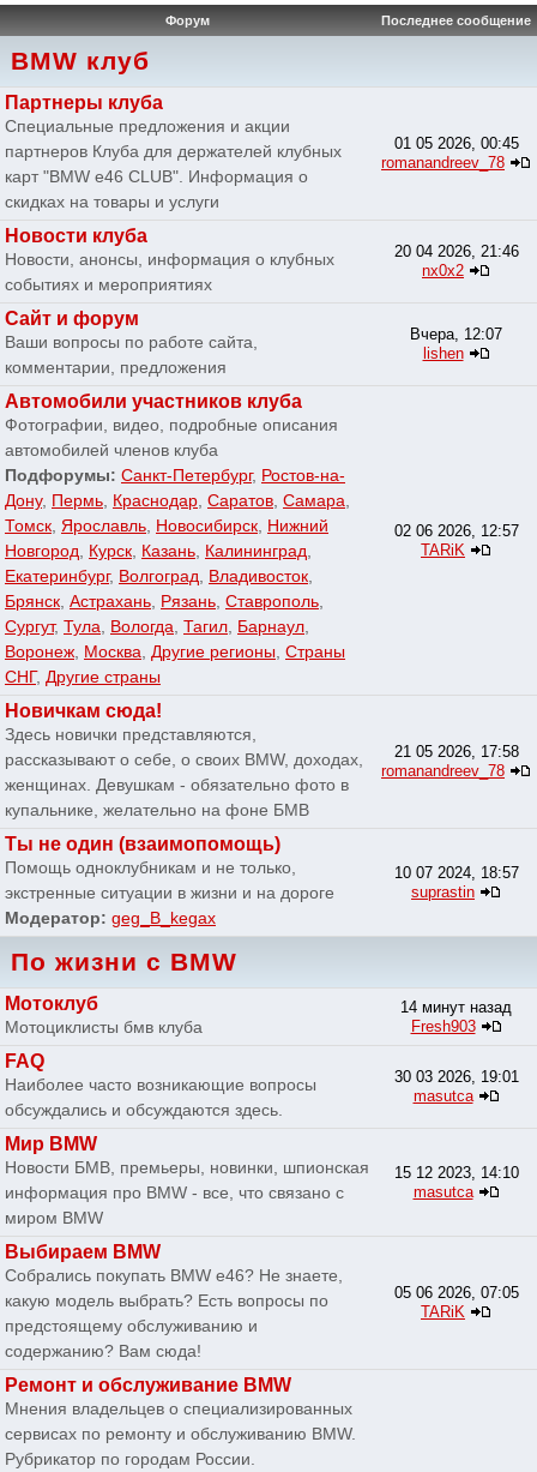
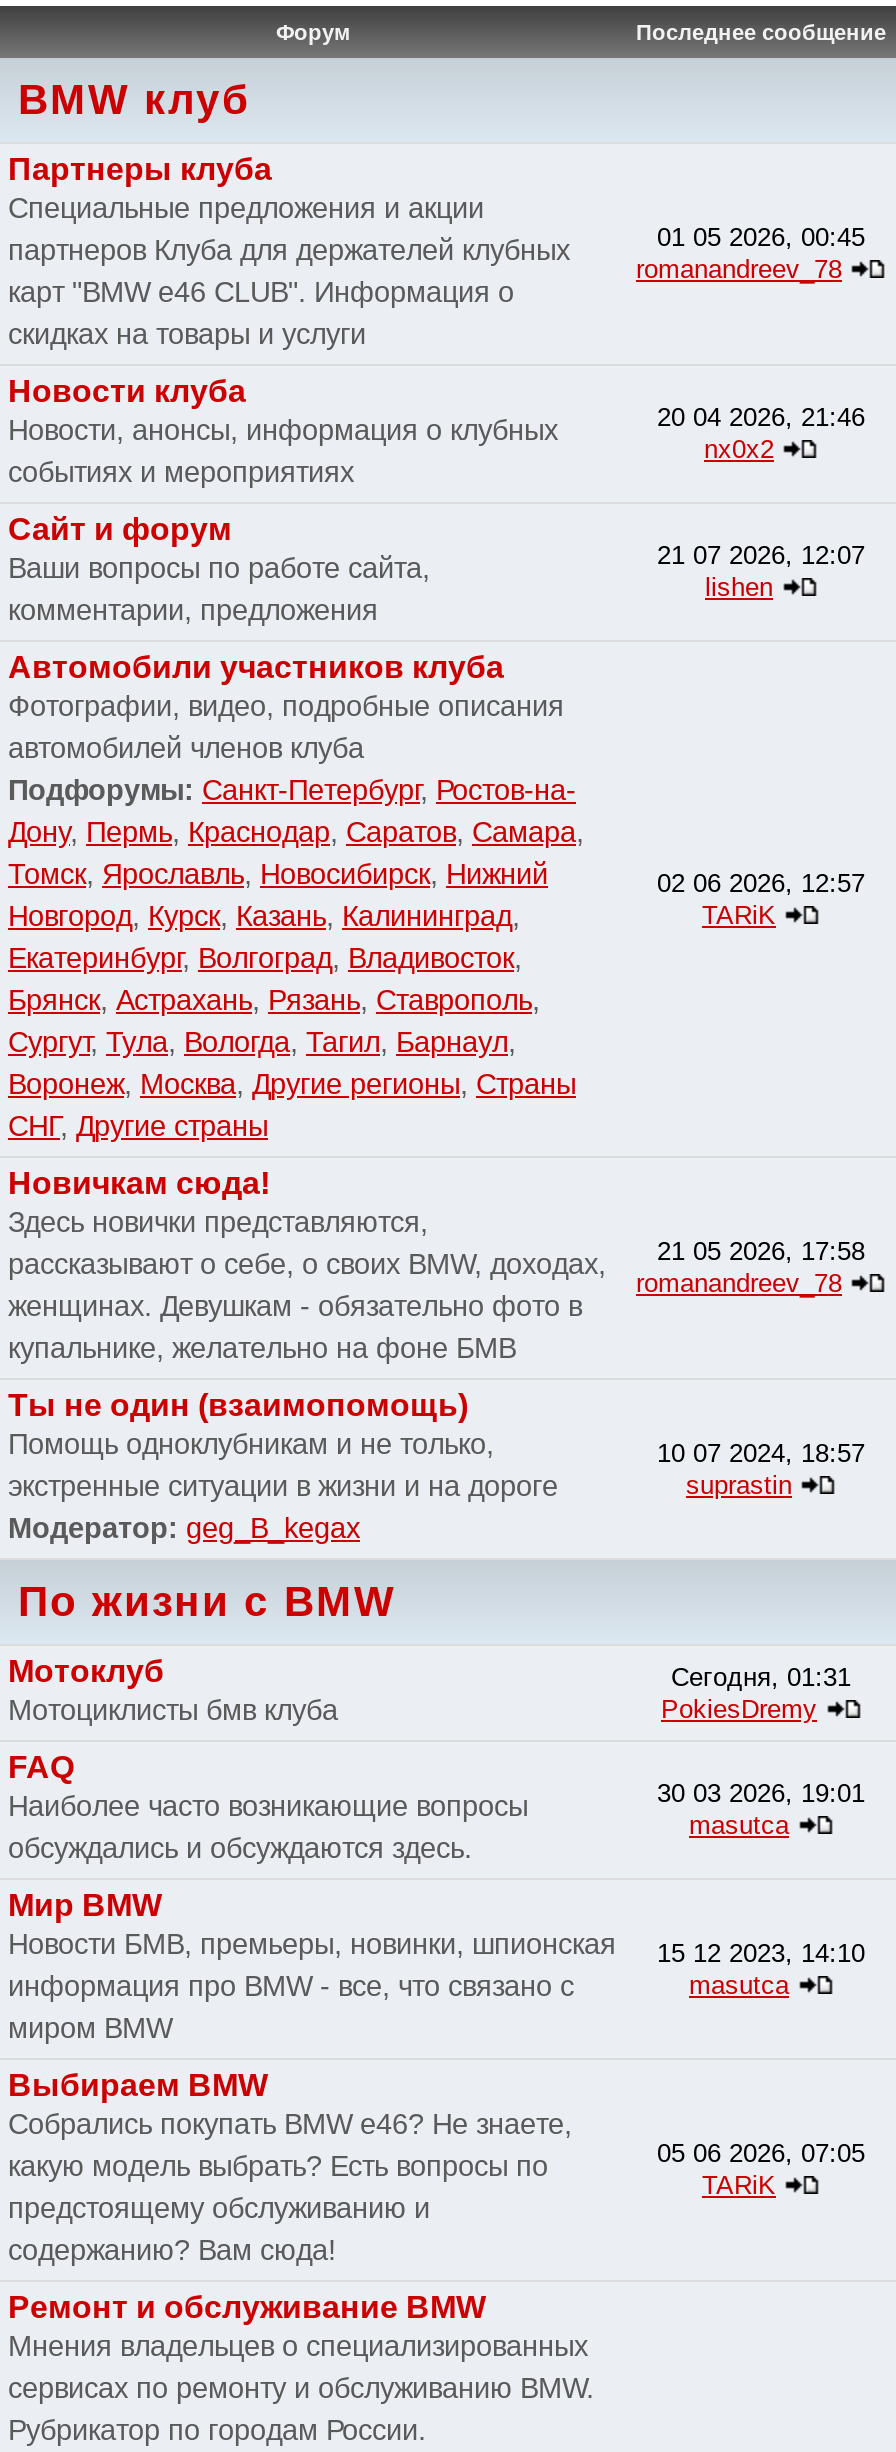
[410,326,502,344] Вчера, 12:07 -> [657,541,865,571] 21 07 2026, 12:07
[400,999,512,1036] 14 минут назад | Fresh903 -> [661,1663,851,1725] Сегодня, 01:31 | PokiesDremy

